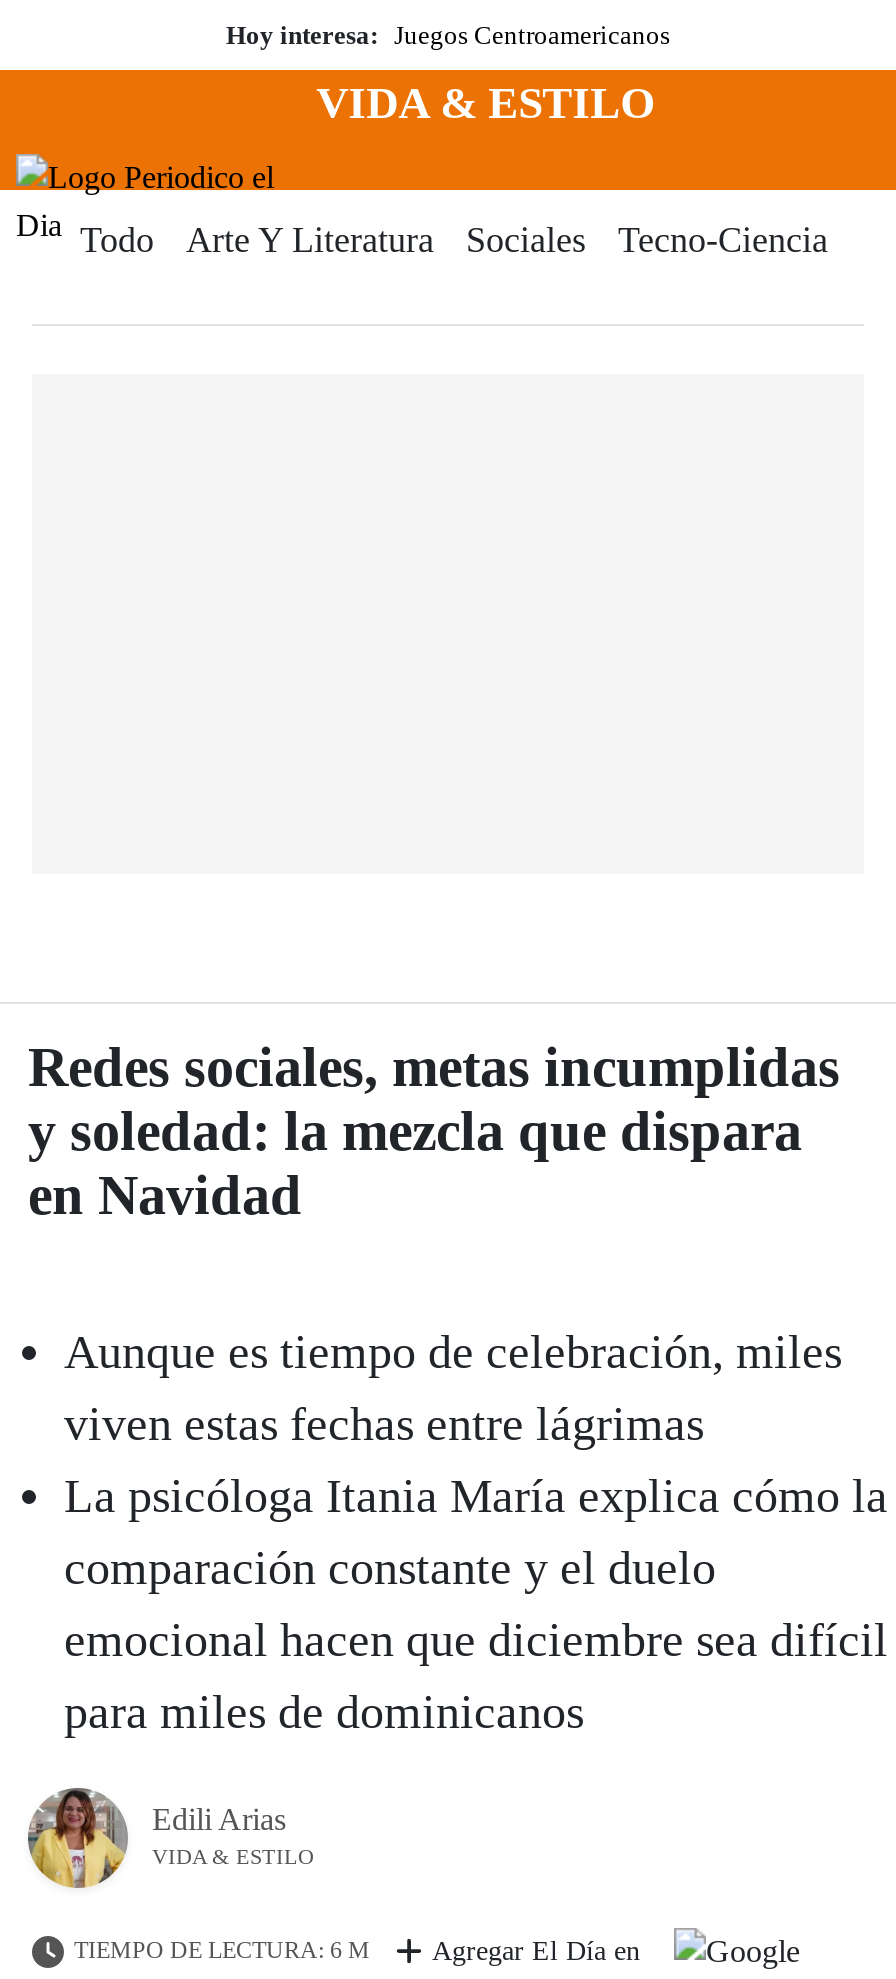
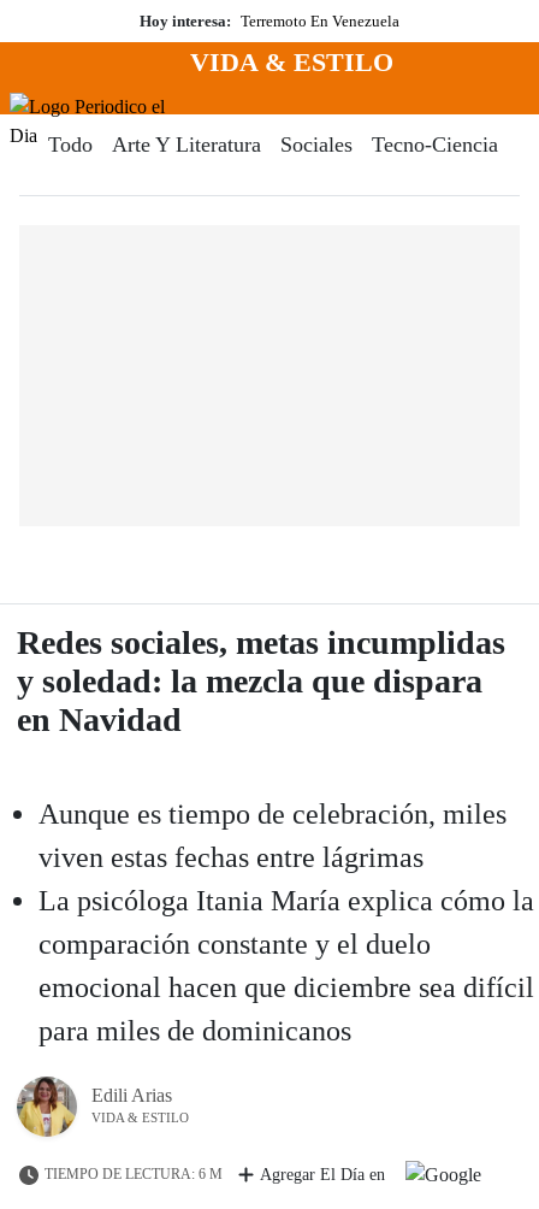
[226,20,670,50] Hoy interesa: Juegos Centroamericanos -> [140,12,399,30] Hoy interesa: Terremoto En Venezuela

